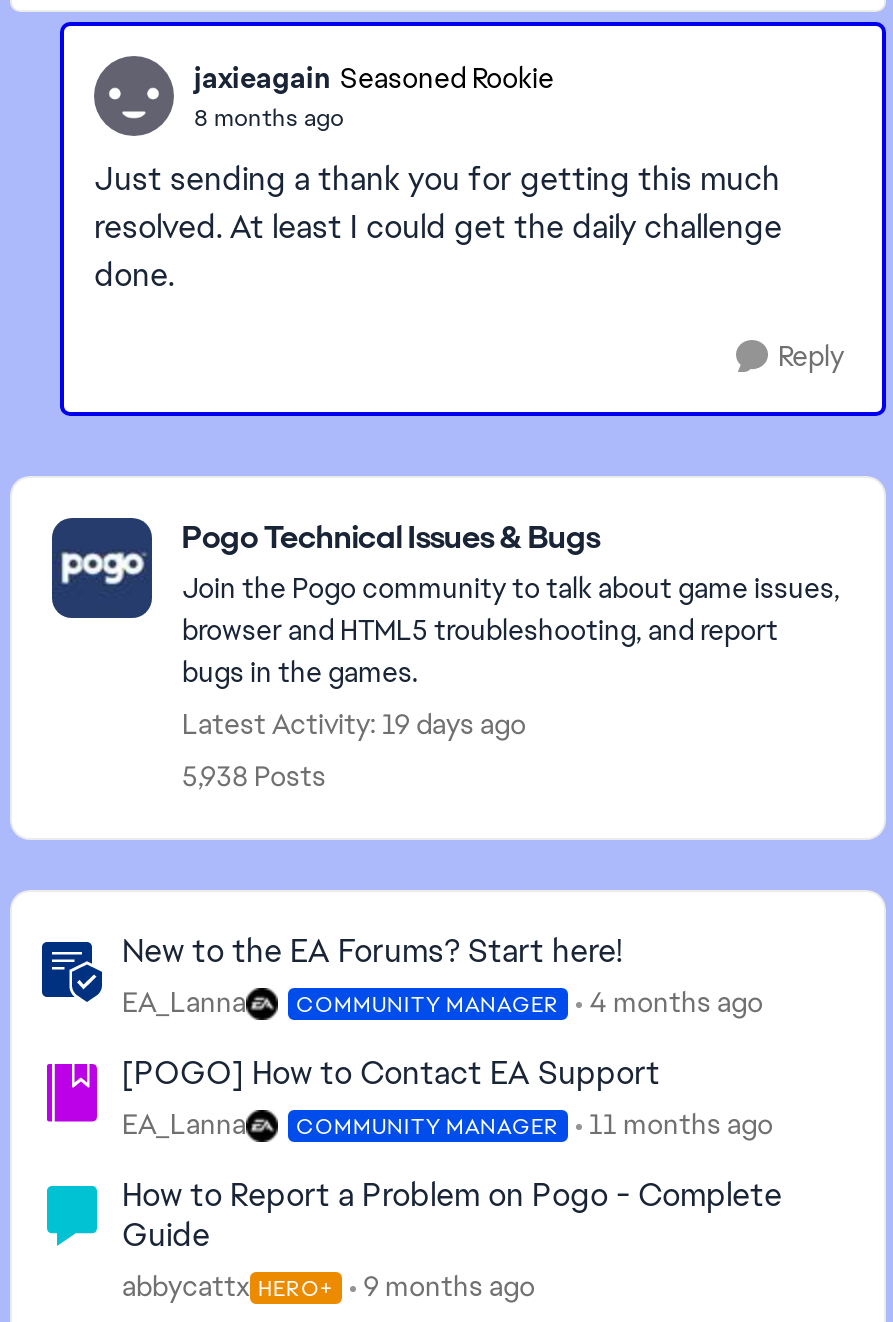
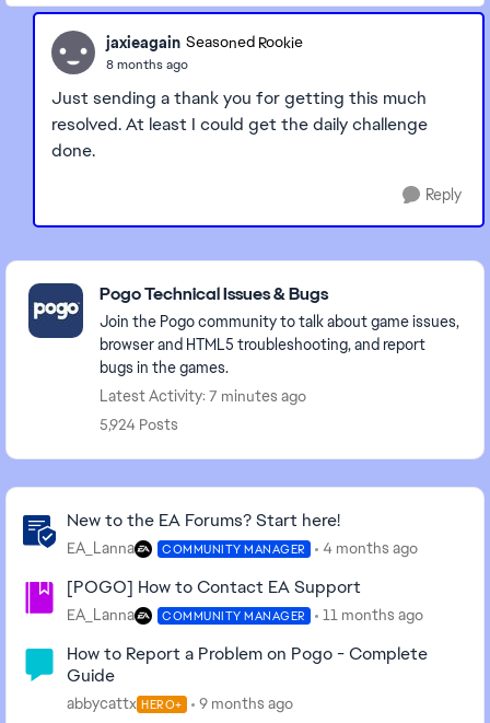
[182,706,526,742] Latest Activity: 19 days ago -> [100,386,306,406] Latest Activity: 7 minutes ago
[182,758,326,794] 5,938 Posts -> [100,415,178,434] 5,924 Posts

